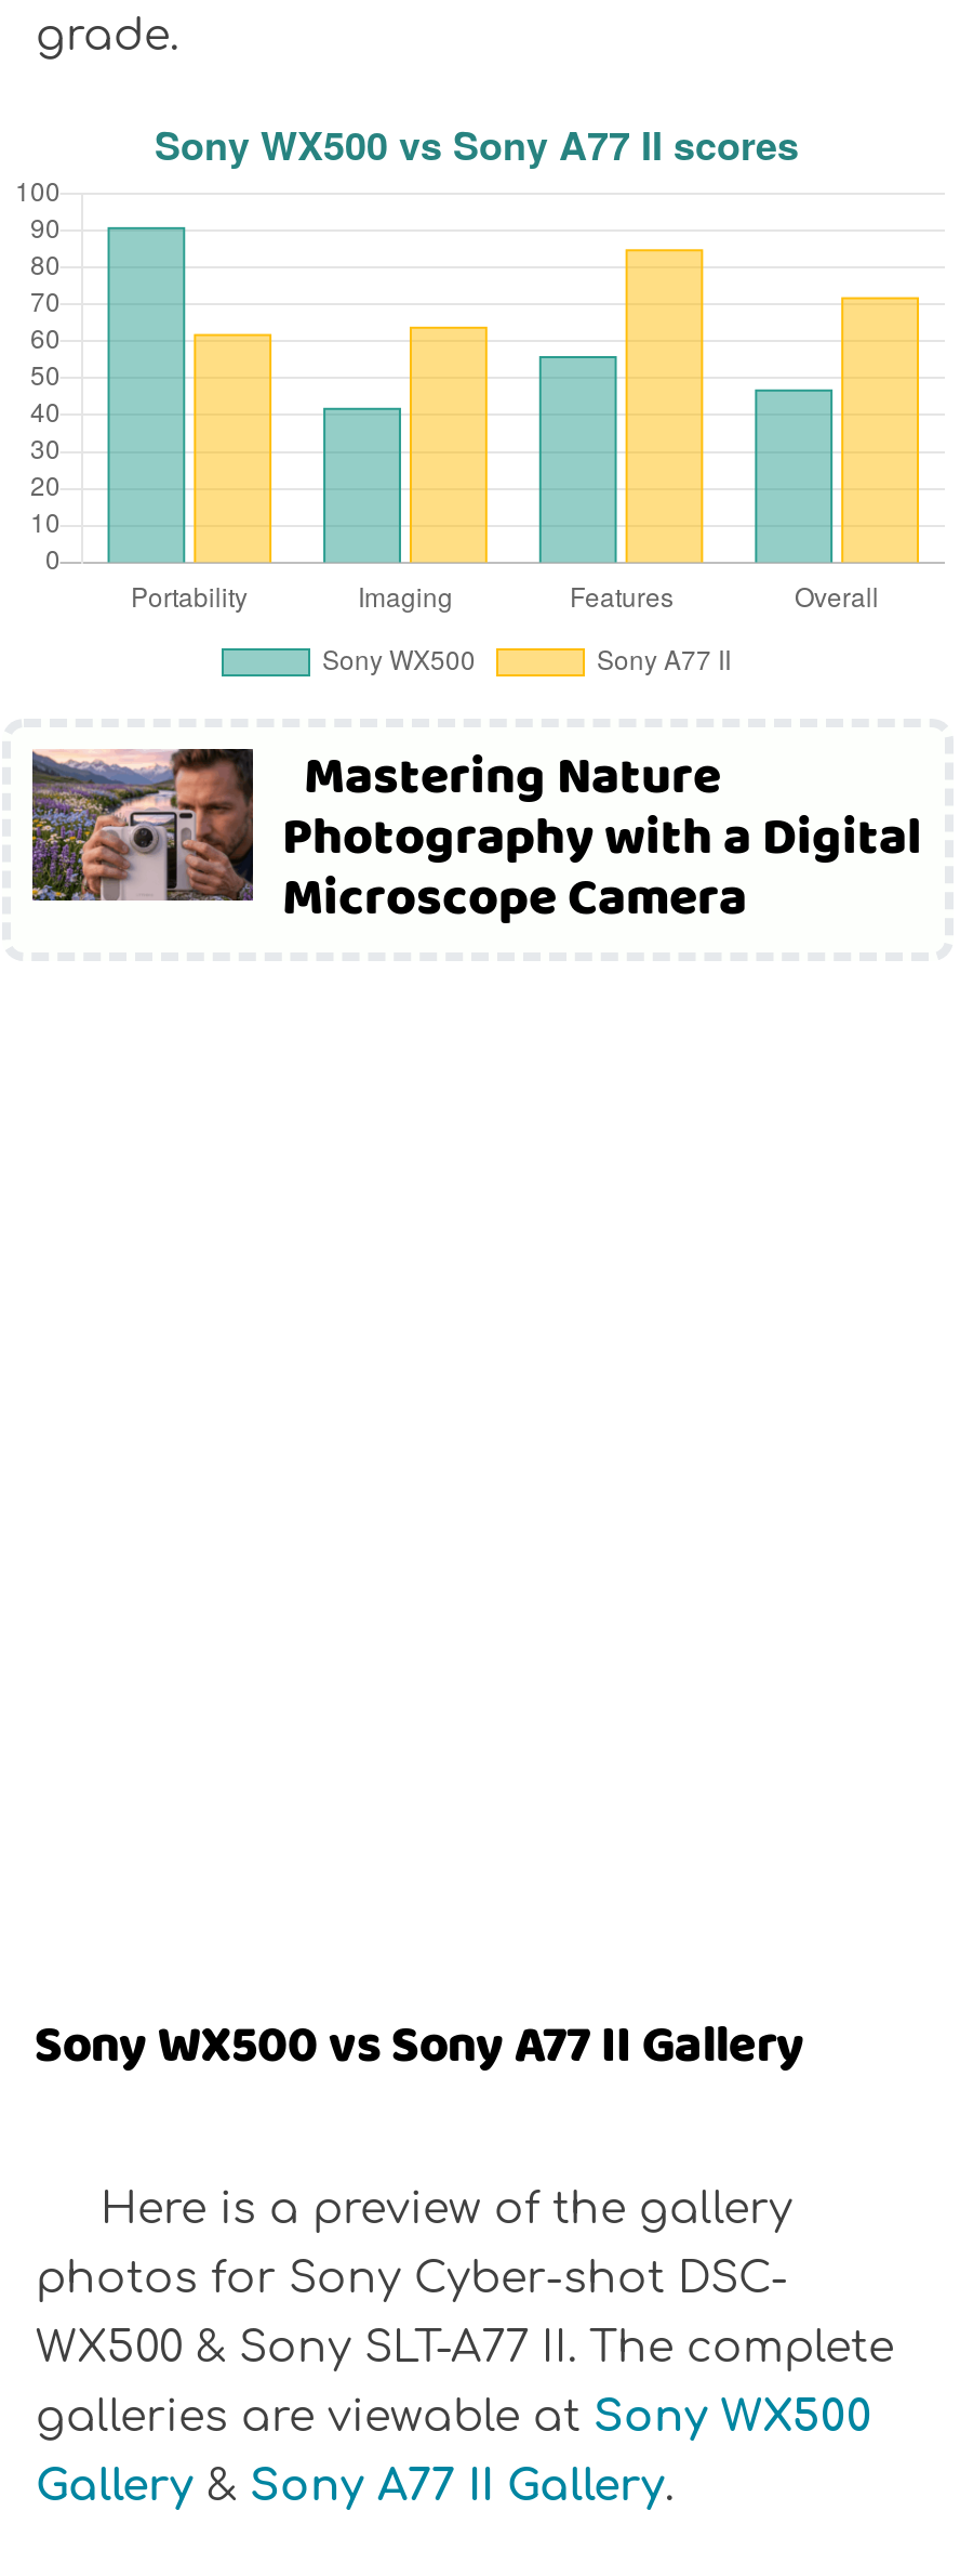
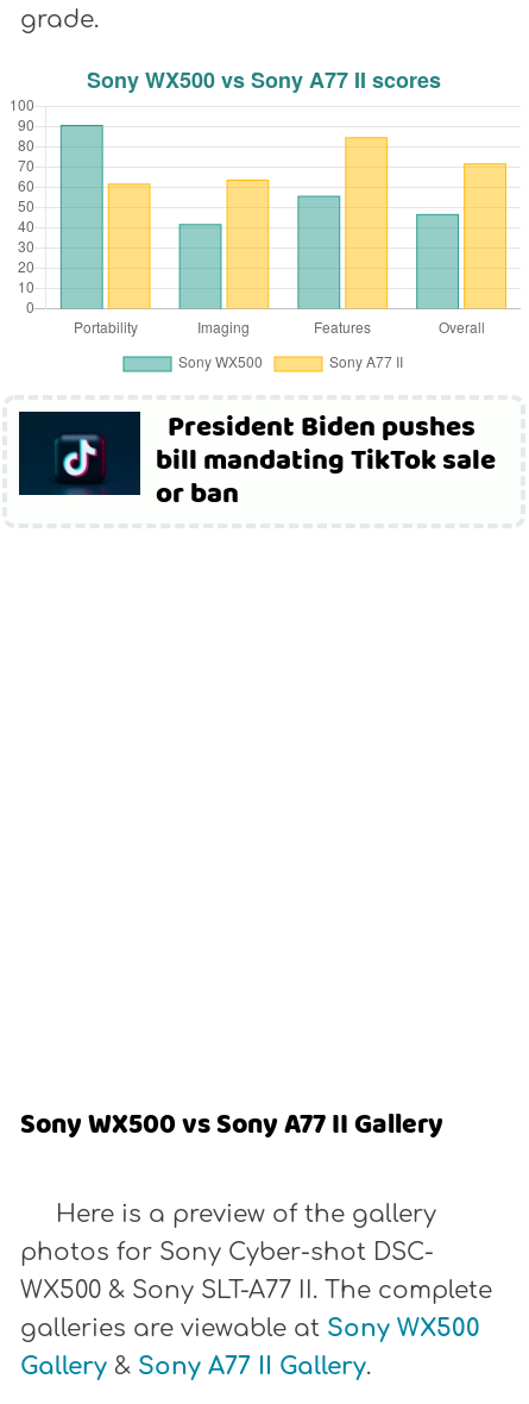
[30,738,922,941] [image] | Mastering Nature | Photography with a Digital | Microscope Camera -> [18,406,496,517] [image] | President Biden pushes | bill mandating TikTok sale | or ban

